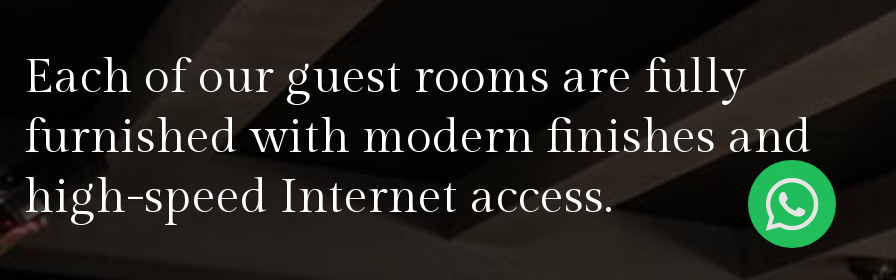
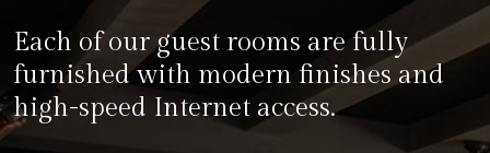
[746,168,838,250] [image] -> none

